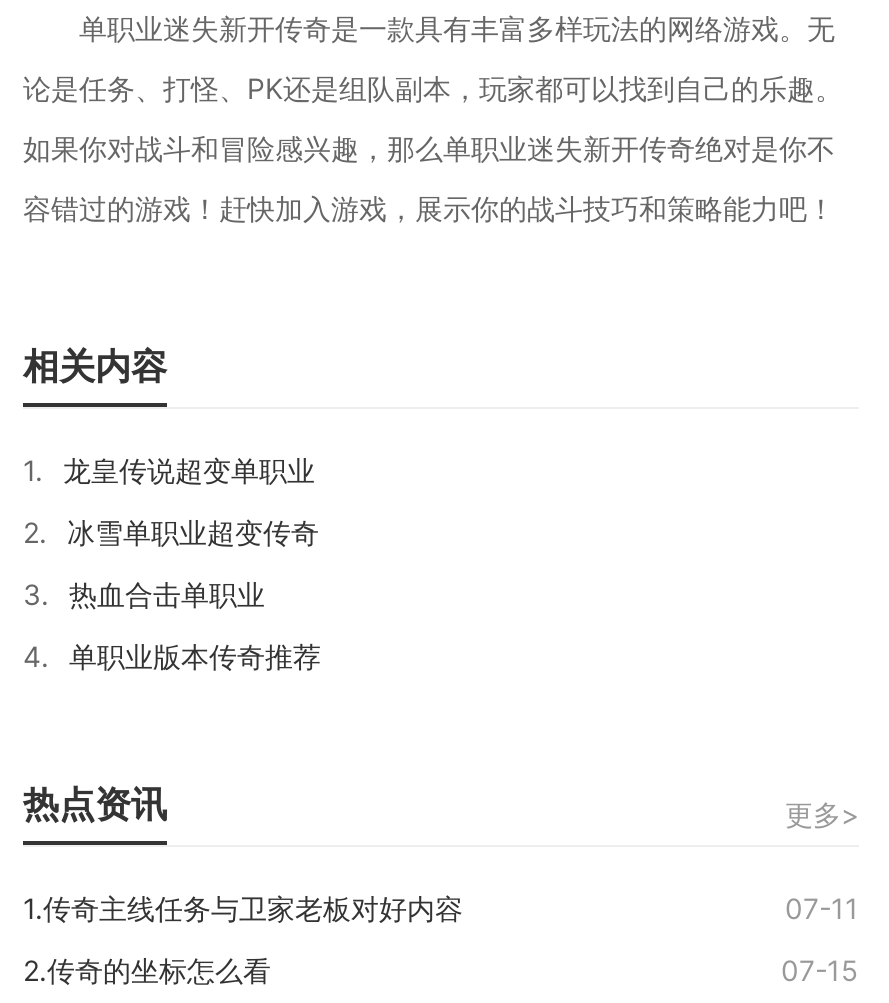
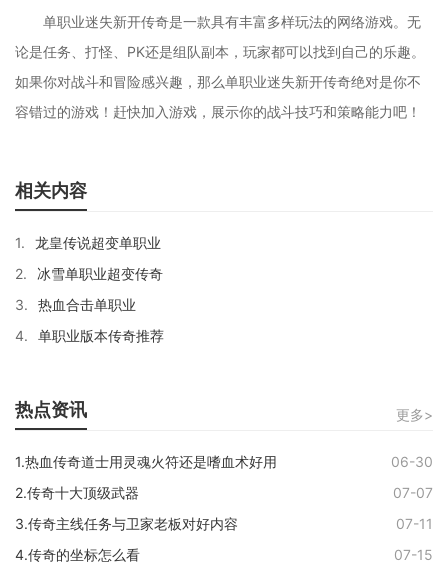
[23,892,463,926] 1.传奇主线任务与卫家老板对好内容 -> [15,453,433,532] 1.热血传奇道士用灵魂火符还是嗜血术好用 | 06-30 | 2.传奇十大顶级武器 | 07-07 | 3.传奇主线任务与卫家老板对好内容
[23,954,271,988] 2.传奇的坐标怎么看 -> [15,546,140,563] 4.传奇的坐标怎么看

